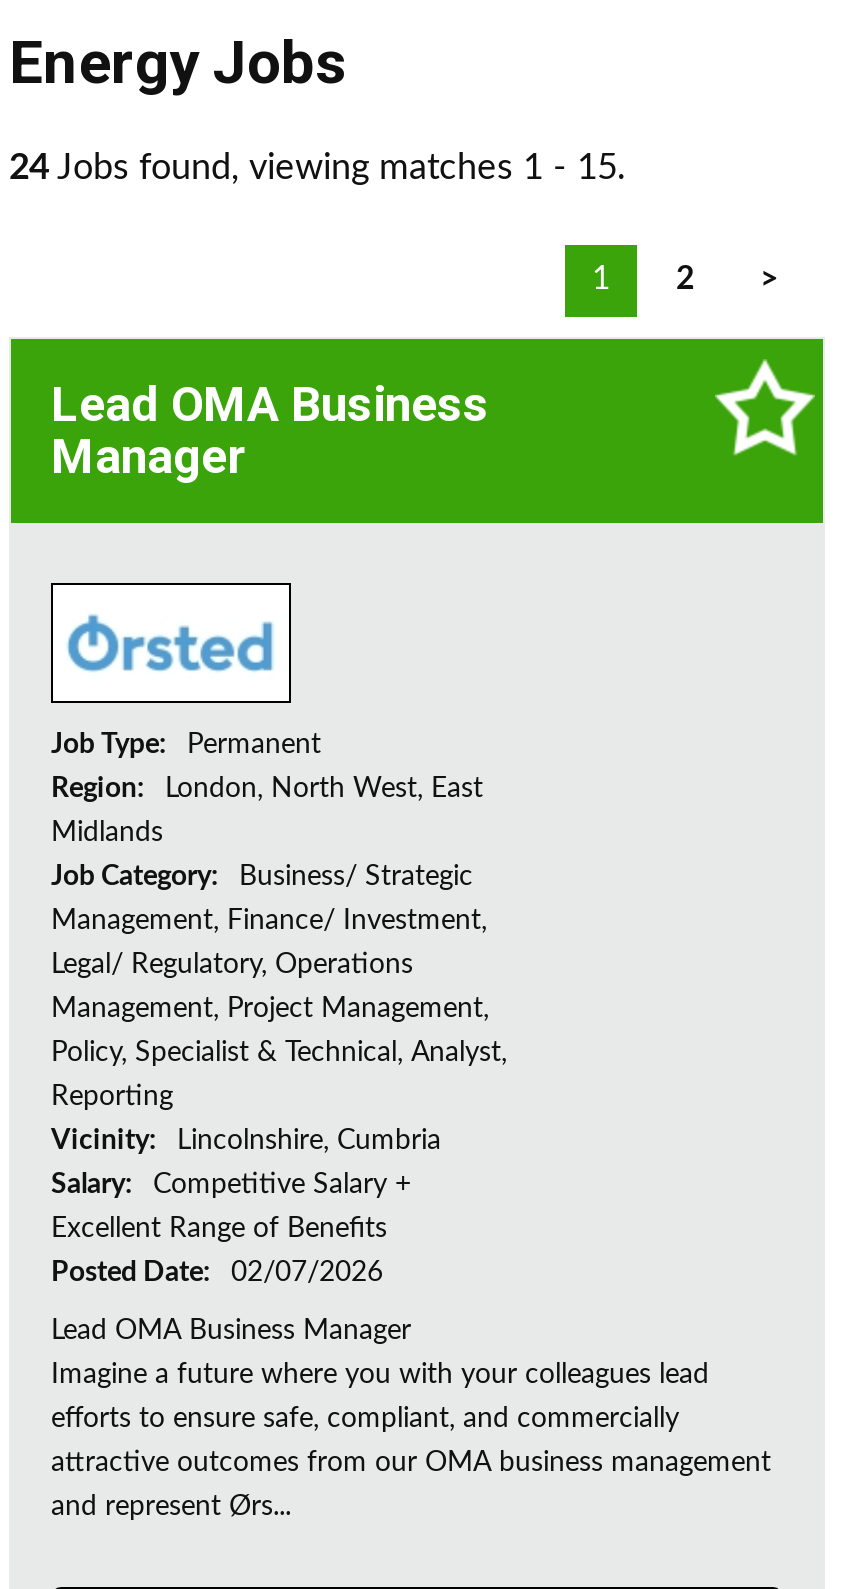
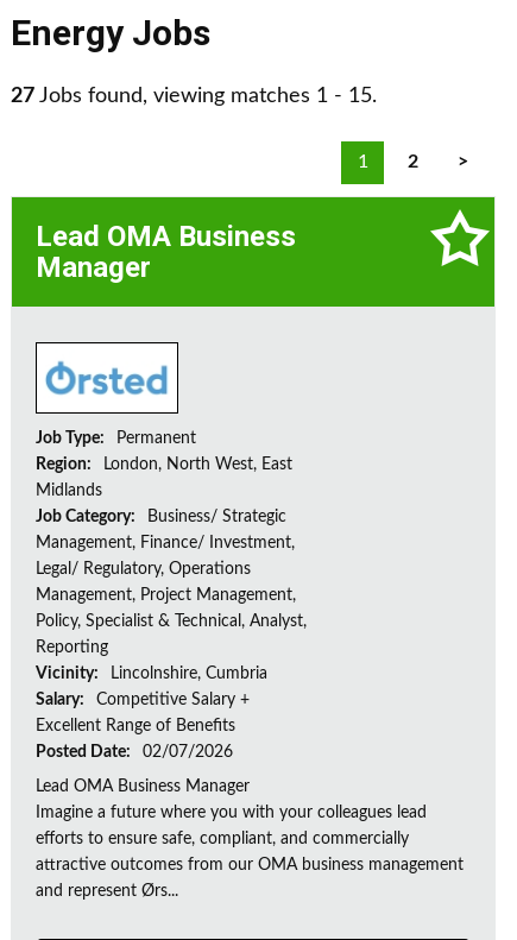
[9,152,625,188] 24 Jobs found, viewing matches 1 - 15. -> [11,86,377,107] 27 Jobs found, viewing matches 1 - 15.

